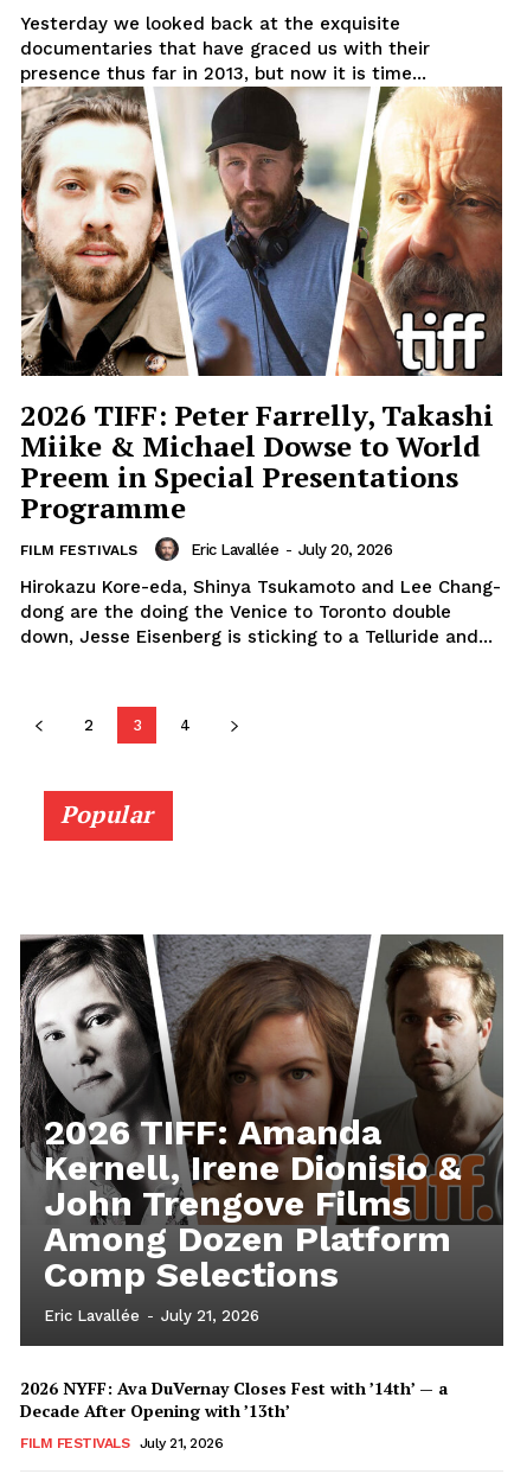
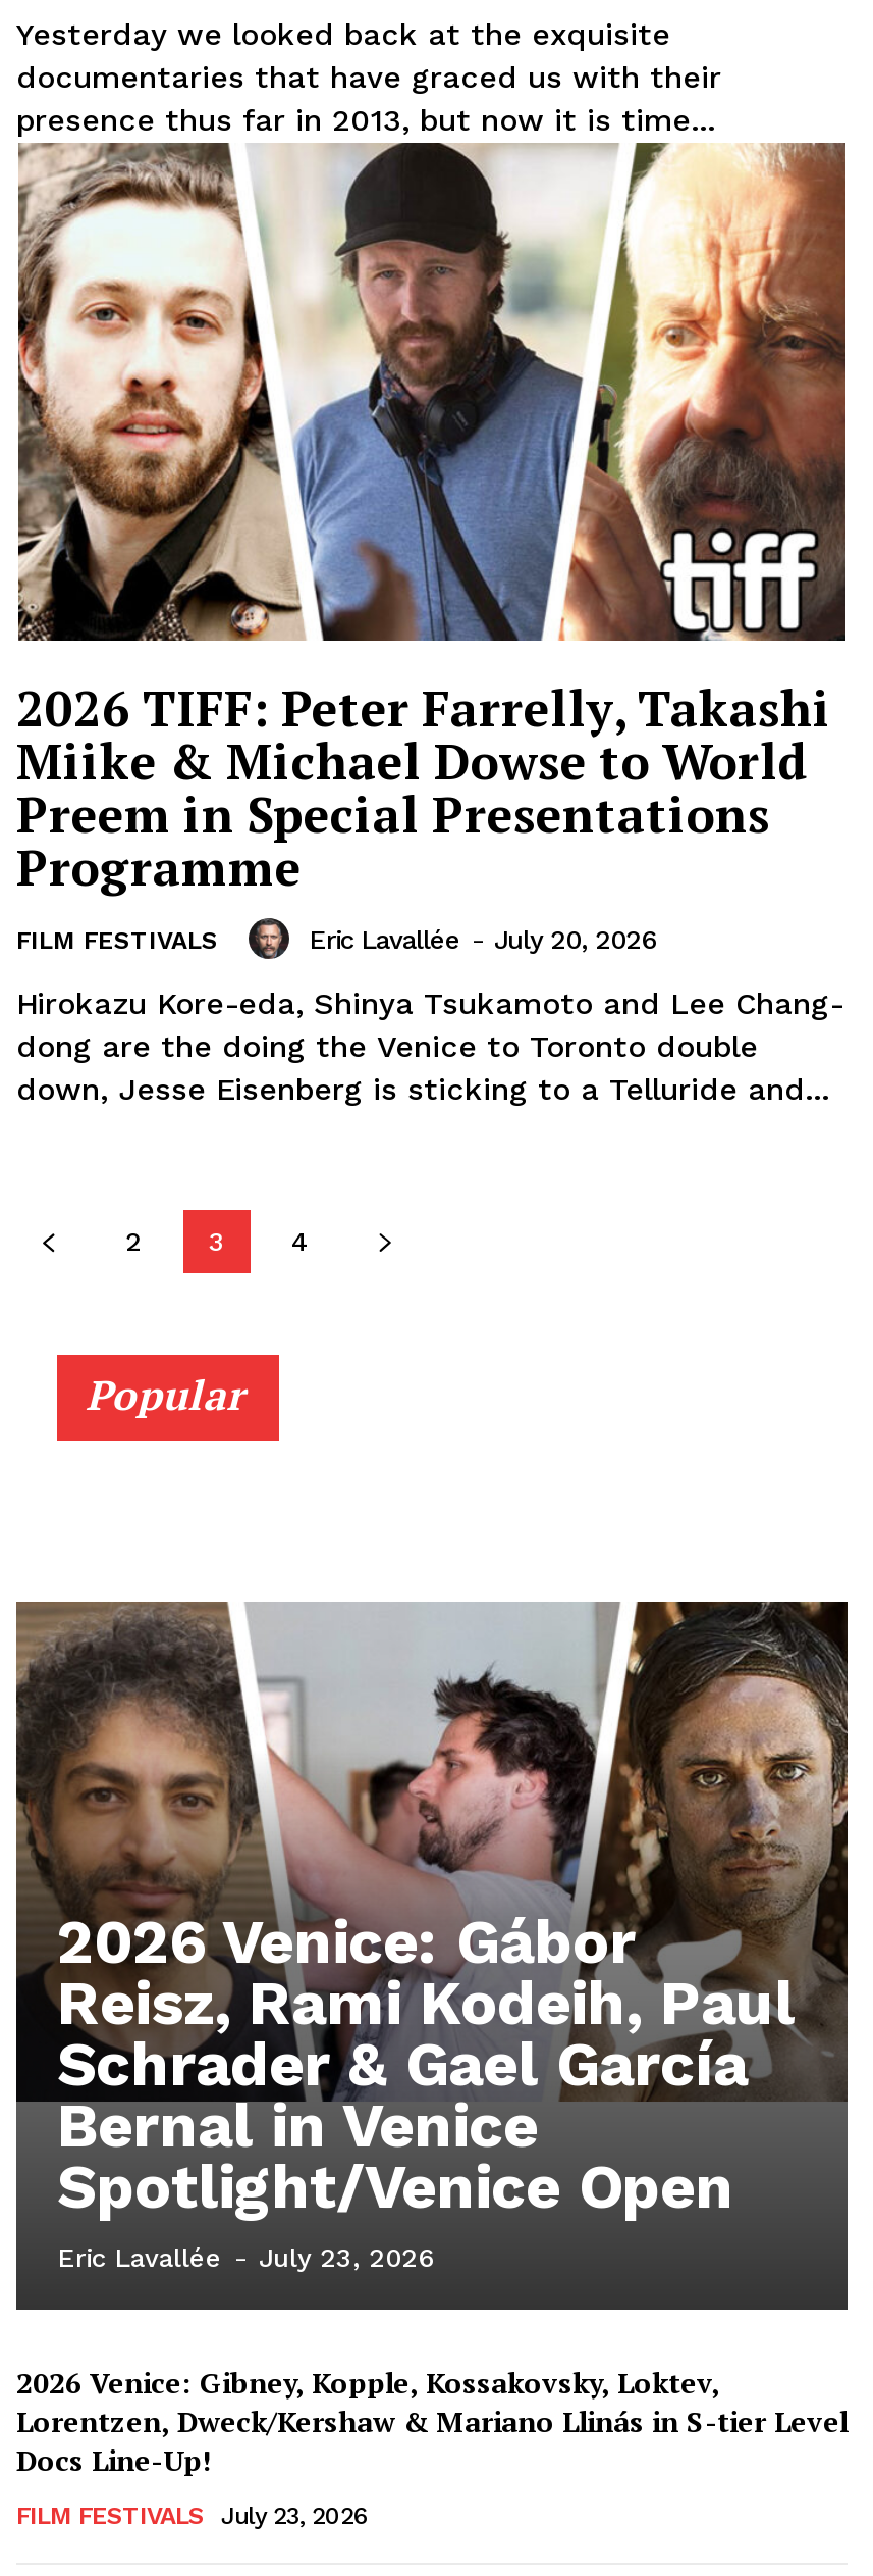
[19,933,504,1325] [image] | 2026 TIFF: Amanda | Kernell, Irene Dionisio & | John Trengove Films | Among Dozen Platform | Comp Selections | Eric Lavallée - July 21, 2026 -> [14,1600,850,2274] [image] | 2026 Venice: Gábor | Reisz, Rami Kodeih, Paul | Schrader & Gael García | Bernal in Venice | Spotlight/Venice Open | Eric Lavallée - July 23, 2026
[20,1377,448,1422] 2026 NYFF: Ava DuVernay Closes Fest with ’14th’ — a | Decade After Opening with ’13th’ -> [16,2364,848,2480] 2026 Venice: Gibney, Kopple, Kossakovsky, Loktev, | Lorentzen, Dweck/Kershaw & Mariano Llinás in S-tier Level | Docs Line-Up!
[20,1435,223,1452] FILM FESTIVALS July 21, 2026 -> [16,2503,369,2531] FILM FESTIVALS July 23, 2026

